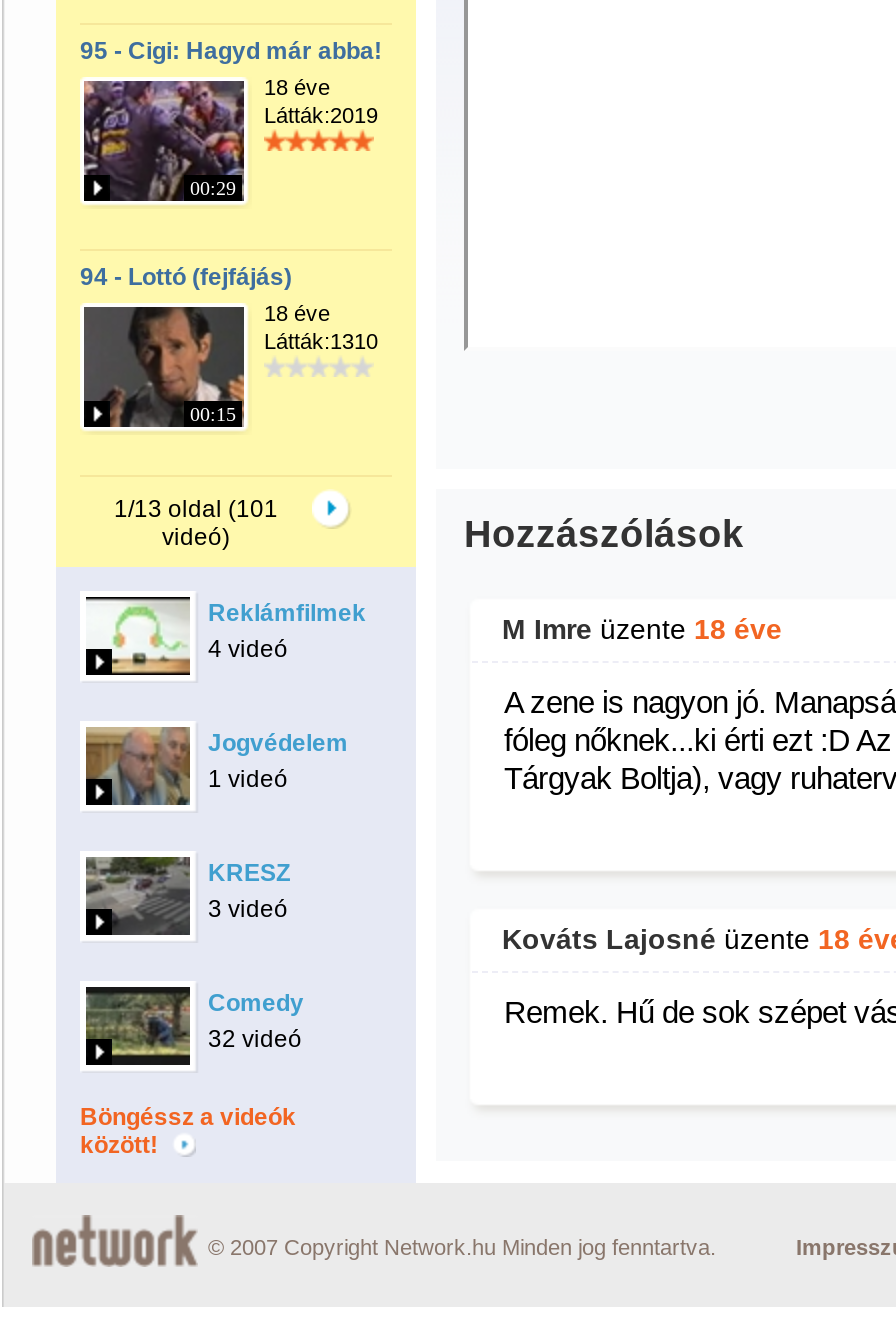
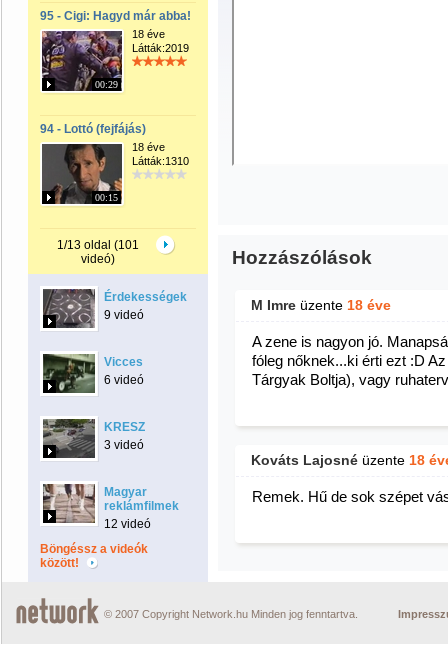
[86,599,366,675] [image] | Reklámfilmek | 4 videó -> [42,290,187,328] [image] | Érdekességek | 9 videó
[84,727,348,805] [image] | Jogvédelem | 1 videó -> [42,354,144,392] [image] | Vicces | 6 videó
[86,985,304,1067] [image] | Comedy | 32 videó -> [43,483,179,531] [image] | Magyar | reklámfilmek | 12 videó

